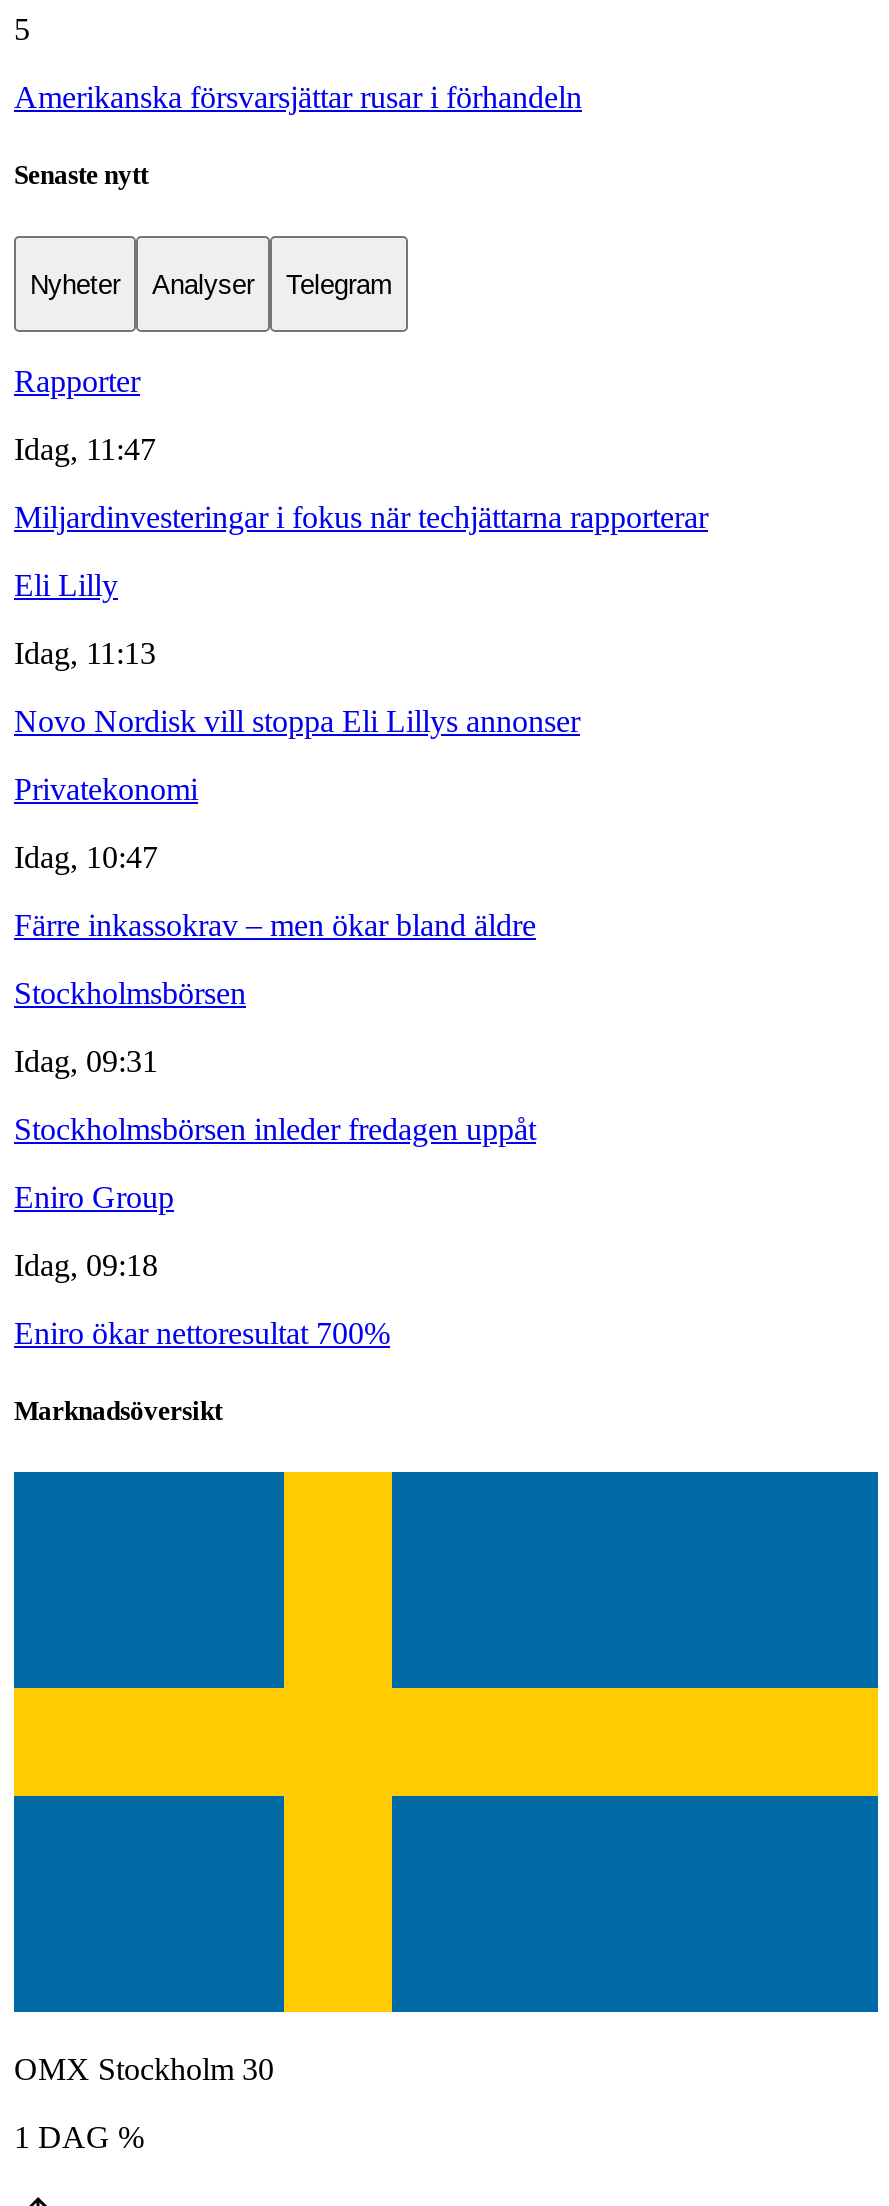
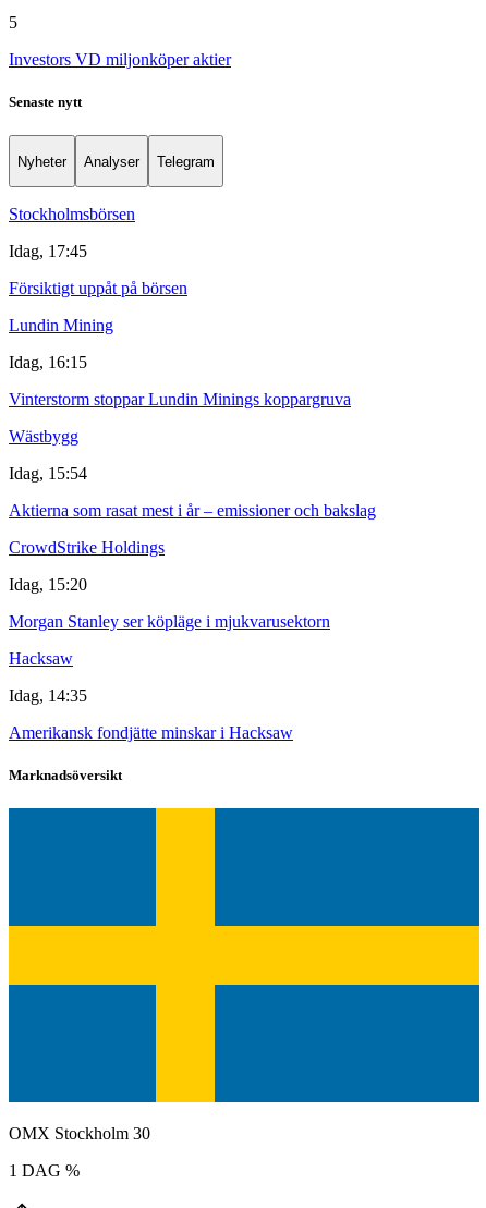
[14,80,582,114] Amerikanska försvarsjättar rusar i förhandeln -> [9,50,231,69] Investors VD miljonköper aktier
[14,364,708,942] Rapporter | Idag, 11:47 | Miljardinvesteringar i fokus när techjättarna rapporterar | Eli Lilly | Idag, 11:13 | Novo Nordisk vill stoppa Eli Lillys annonser | Privatekonomi | Idag, 10:47 | Färre inkassokrav – men ökar bland äldre -> none
moved [14,976,246,1010] -> [9,205,135,223]: Stockholmsbörsen
[14,1044,536,1350] Idag, 09:31 | Stockholmsbörsen inleder fredagen uppåt | Eniro Group | Idag, 09:18 | Eniro ökar nettoresultat 700% -> [9,242,376,742] Idag, 17:45 | Försiktigt uppåt på börsen | Lundin Mining | Idag, 16:15 | Vinterstorm stoppar Lundin Minings koppargruva | Wästbygg | Idag, 15:54 | Aktierna som rasat mest i år – emissioner och bakslag | CrowdStrike Holdings | Idag, 15:20 | Morgan Stanley ser köpläge i mjukvarusektorn | Hacksaw | Idag, 14:35 | Amerikansk fondjätte minskar i Hacksaw

